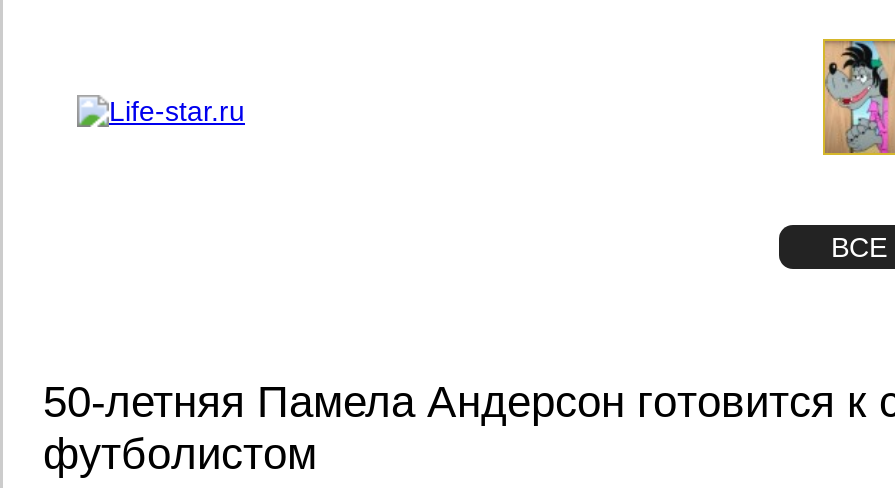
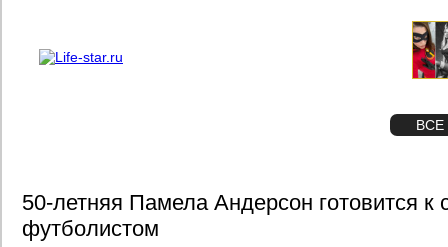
[823,39,889,155] [image] -> [412,21,445,79] [image]

